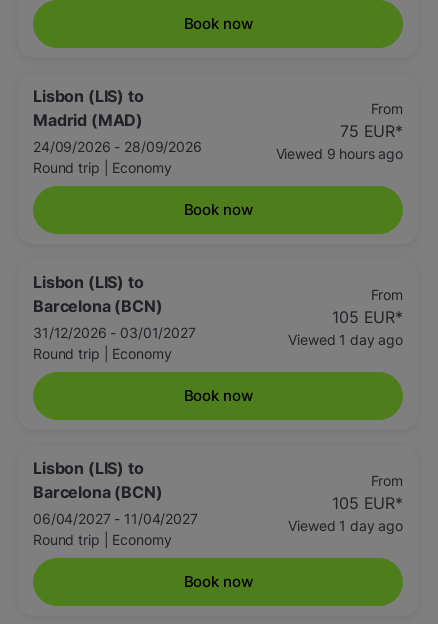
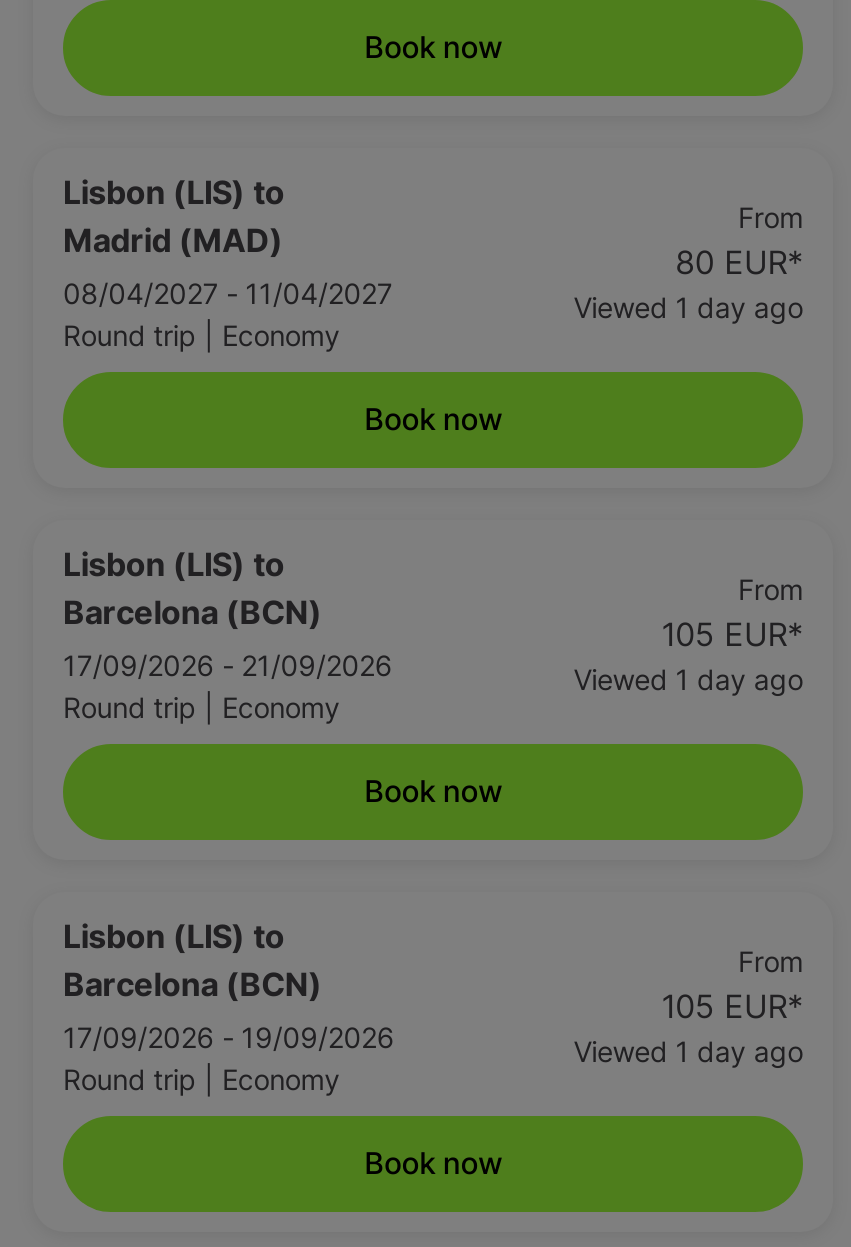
[340,121,403,141] 75 EUR* -> [675,242,803,282] 80 EUR*
[33,138,202,155] 24/09/2026 - 28/09/2026 -> [63,276,393,310] 08/04/2027 - 11/04/2027
[275,145,403,162] Viewed 9 hours ago -> [573,290,803,324] Viewed 1 day ago
[33,324,196,341] 31/12/2026 - 03/01/2027 -> [63,648,393,682] 17/09/2026 - 21/09/2026
[33,510,198,527] 06/04/2027 - 11/04/2027 -> [63,1020,395,1054] 17/09/2026 - 19/09/2026

